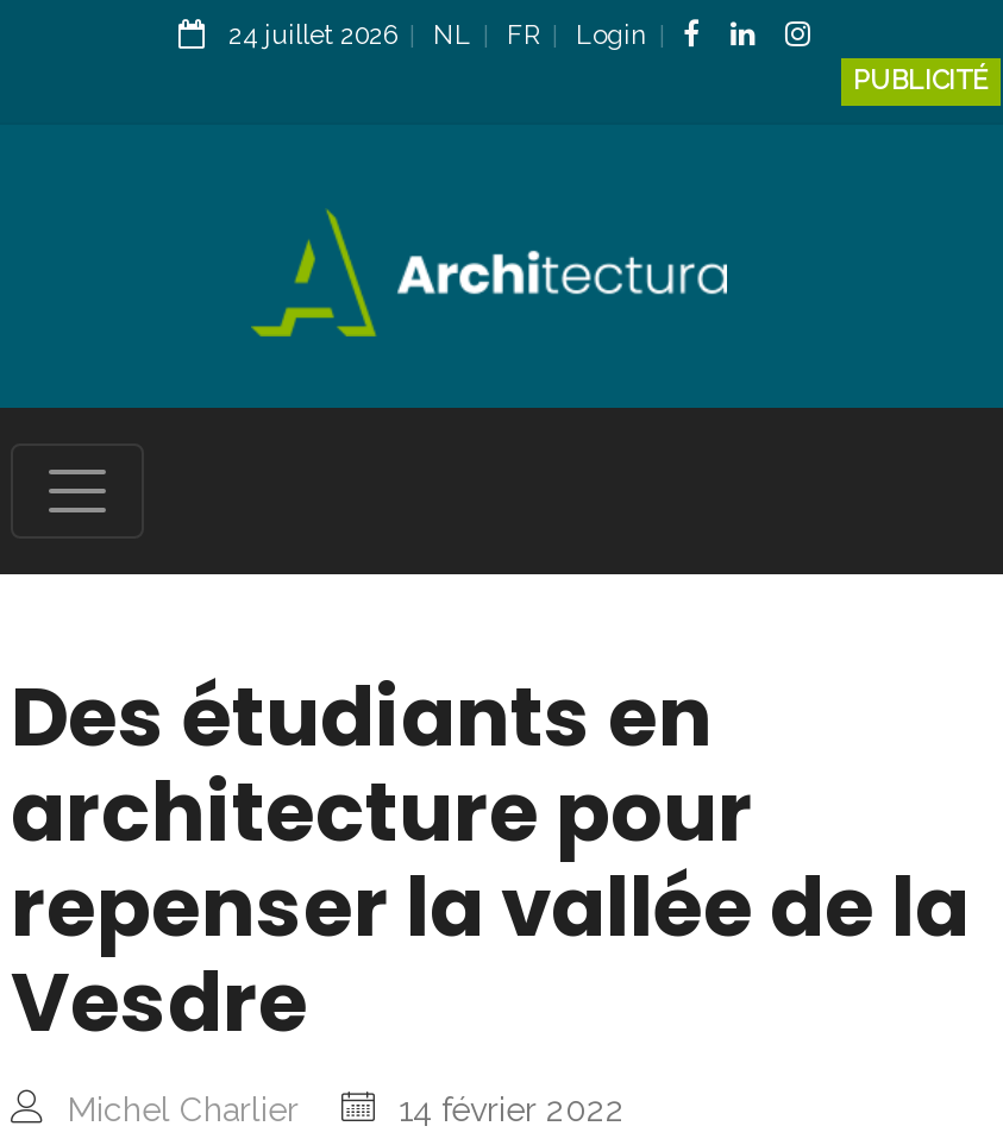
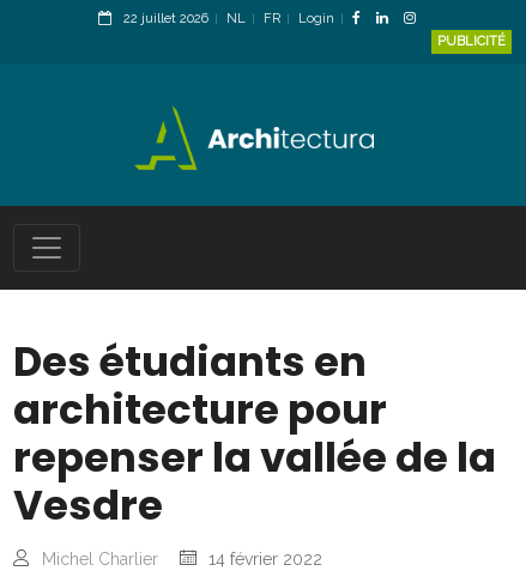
[228,20,647,51] 24 juillet 2026 NL FR Login -> [123,11,334,26] 22 juillet 2026 NL FR Login

